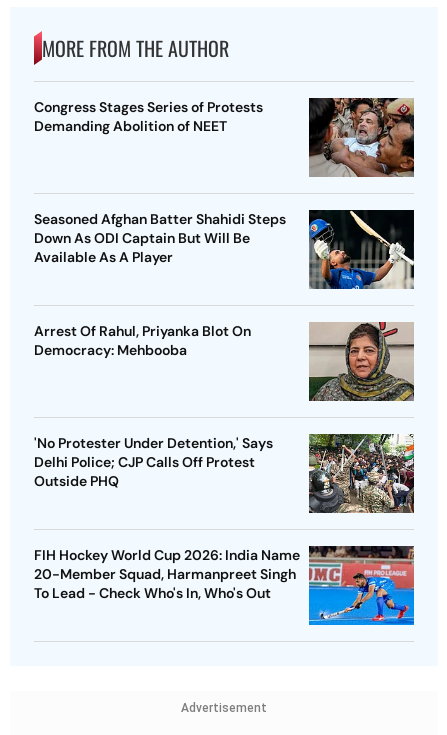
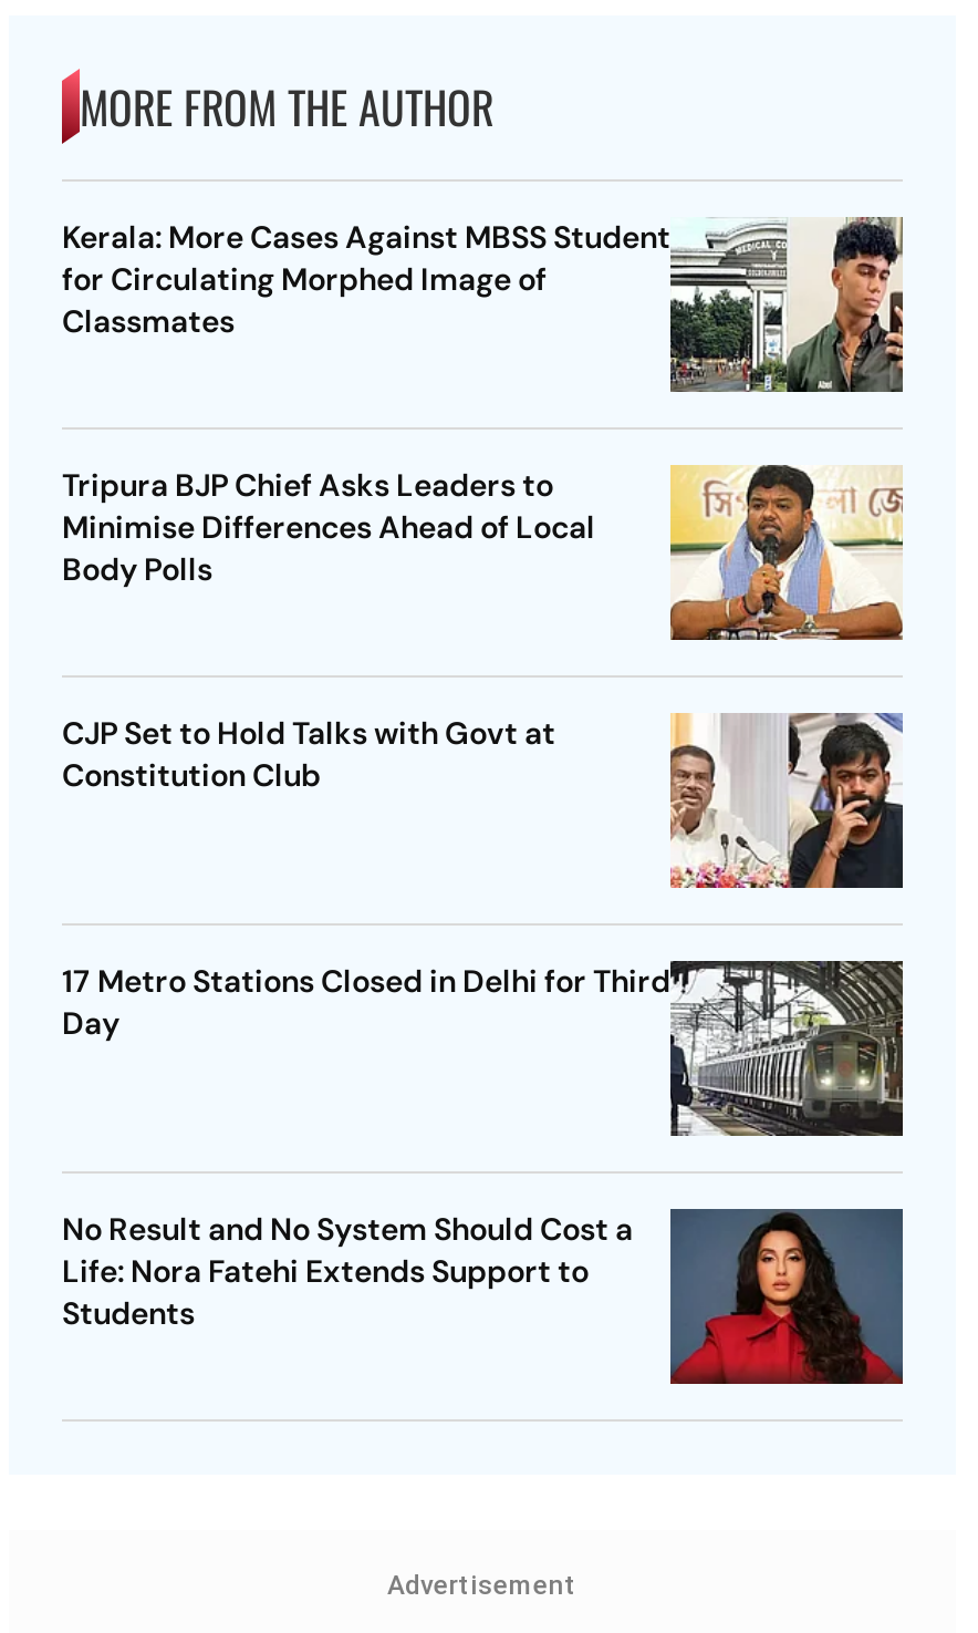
[34,98,263,135] Congress Stages Series of Protests | Demanding Abolition of NEET -> [62,217,670,341] Kerala: More Cases Against MBSS Student | for Circulating Morphed Image of | Classmates
[309,97,415,177] [image] -> [670,216,905,393] [image]
[34,209,415,290] [image] | Seasoned Afghan Batter Shahidi Steps | Down As ODI Captain But Will Be | Available As A Player -> [62,464,905,641] [image] | Tripura BJP Chief Asks Leaders to | Minimise Differences Ahead of Local | Body Polls
[34,322,251,359] Arrest Of Rahul, Priyanka Blot On | Democracy: Mehbooba -> [62,713,555,794] CJP Set to Hold Talks with Govt at | Constitution Club
[308,322,415,402] [image] -> [668,712,903,889] [image]
[34,433,415,514] [image] | 'No Protester Under Detention,' Says | Delhi Police; CJP Calls Off Protest | Outside PHQ -> [62,958,905,1137] [image] | 17 Metro Stations Closed in Delhi for Third | Day
[34,545,415,626] [image] | FIH Hockey World Cup 2026: India Name | 20-Member Squad, Harmanpreet Singh | To Lead - Check Who's In, Who's Out -> [62,1208,905,1387] [image] | No Result and No System Should Cost a | Life: Nora Fatehi Extends Support to | Students

